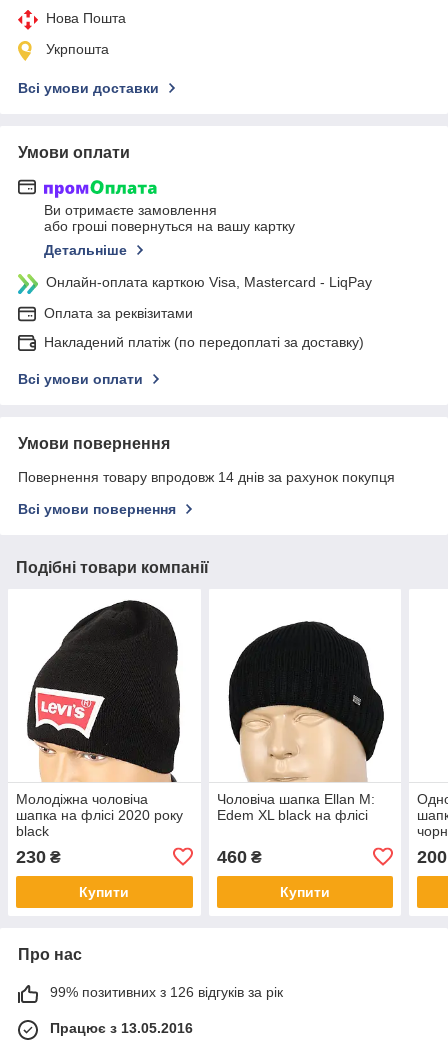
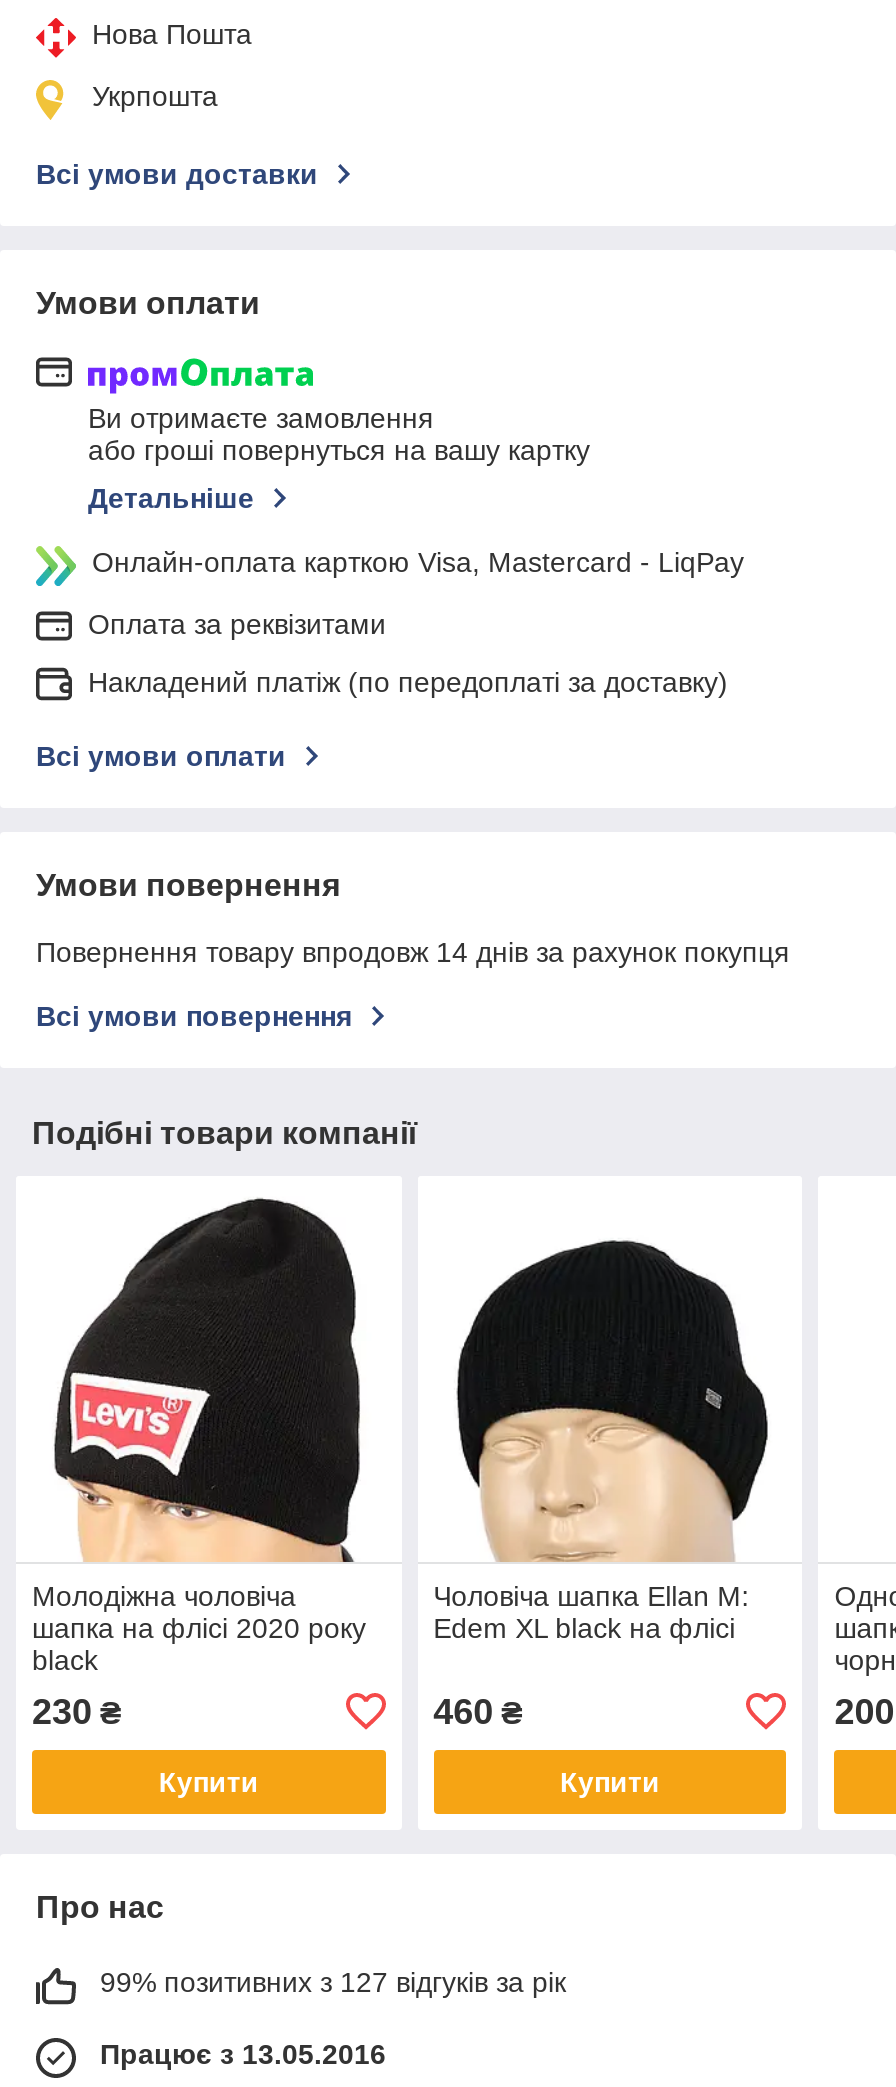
[50,984,283,1000] 99% позитивних з 126 відгуків за рік -> [100,1966,566,1998] 99% позитивних з 127 відгуків за рік

